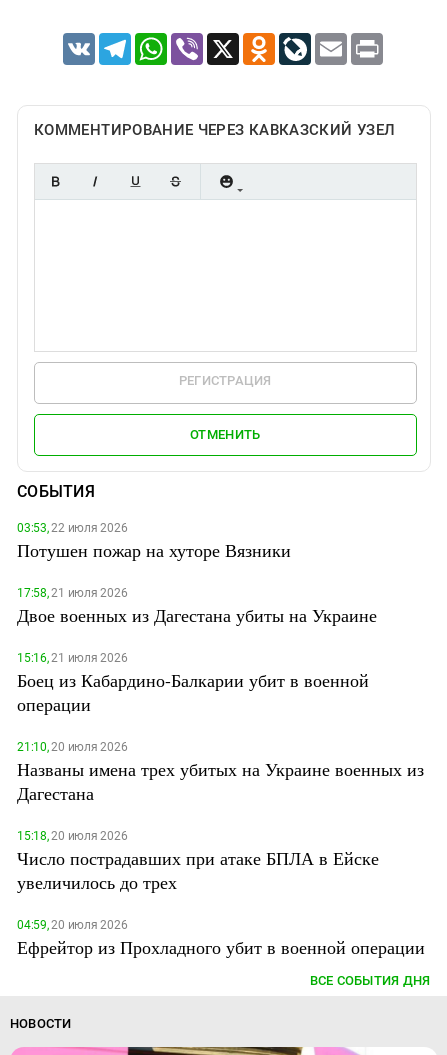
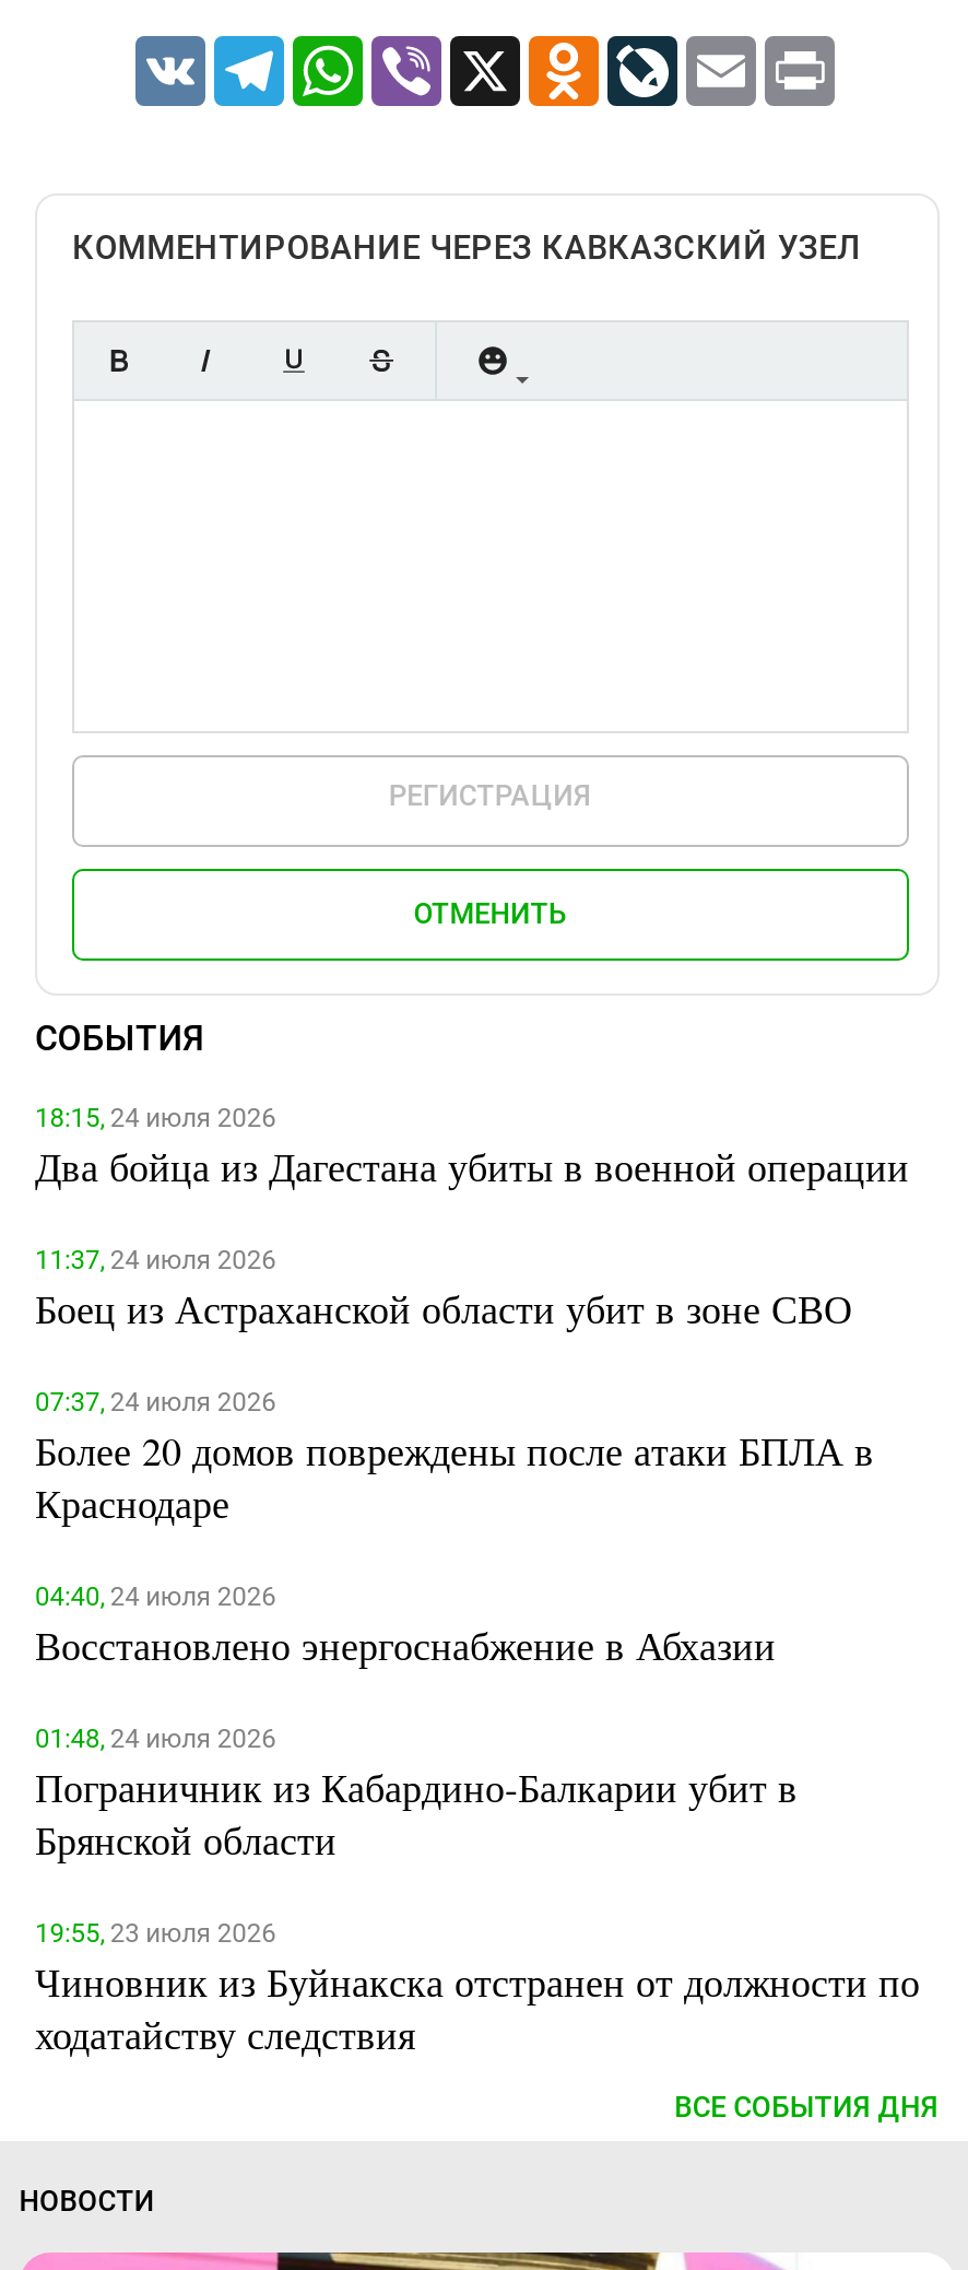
[17,521,291,562] 03:53, 22 июля 2026 | Потушен пожар на хуторе Вязники -> [35,1102,909,1192] 18:15, 24 июля 2026 | Два бойца из Дагестана убиты в военной операции
[17,586,377,627] 17:58, 21 июля 2026 | Двое военных из Дагестана убиты на Украине -> [35,1244,852,1334] 11:37, 24 июля 2026 | Боец из Астраханской области убит в зоне СВО
[17,651,369,716] 15:16, 21 июля 2026 | Боец из Кабардино-Балкарии убит в военной | операции -> [35,1386,874,1528] 07:37, 24 июля 2026 | Более 20 домов повреждены после атаки БПЛА в | Краснодаре
[17,740,424,805] 21:10, 20 июля 2026 | Названы имена трех убитых на Украине военных из | Дагестана -> [35,1581,776,1670] 04:40, 24 июля 2026 | Восстановлено энергоснабжение в Абхазии
[17,829,379,894] 15:18, 20 июля 2026 | Число пострадавших при атаке БПЛА в Ейске | увеличилось до трех -> [35,1723,798,1865] 01:48, 24 июля 2026 | Пограничник из Кабардино-Балкарии убит в | Брянской области
[17,918,425,959] 04:59, 20 июля 2026 | Ефрейтор из Прохладного убит в военной операции -> [35,1917,920,2060] 19:55, 23 июля 2026 | Чиновник из Буйнакска отстранен от должности по | ходатайству следствия

